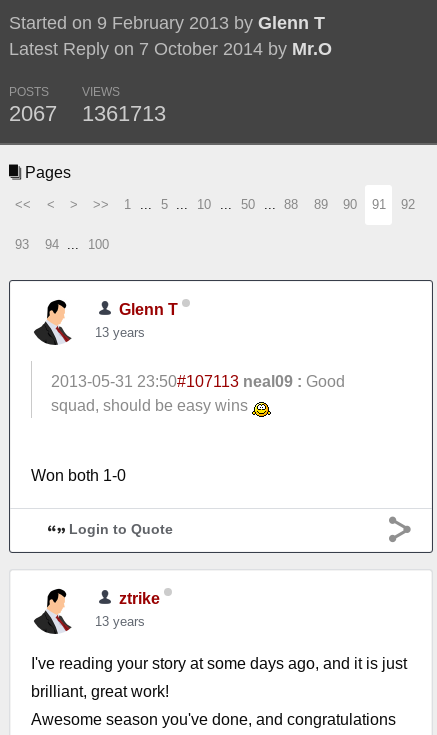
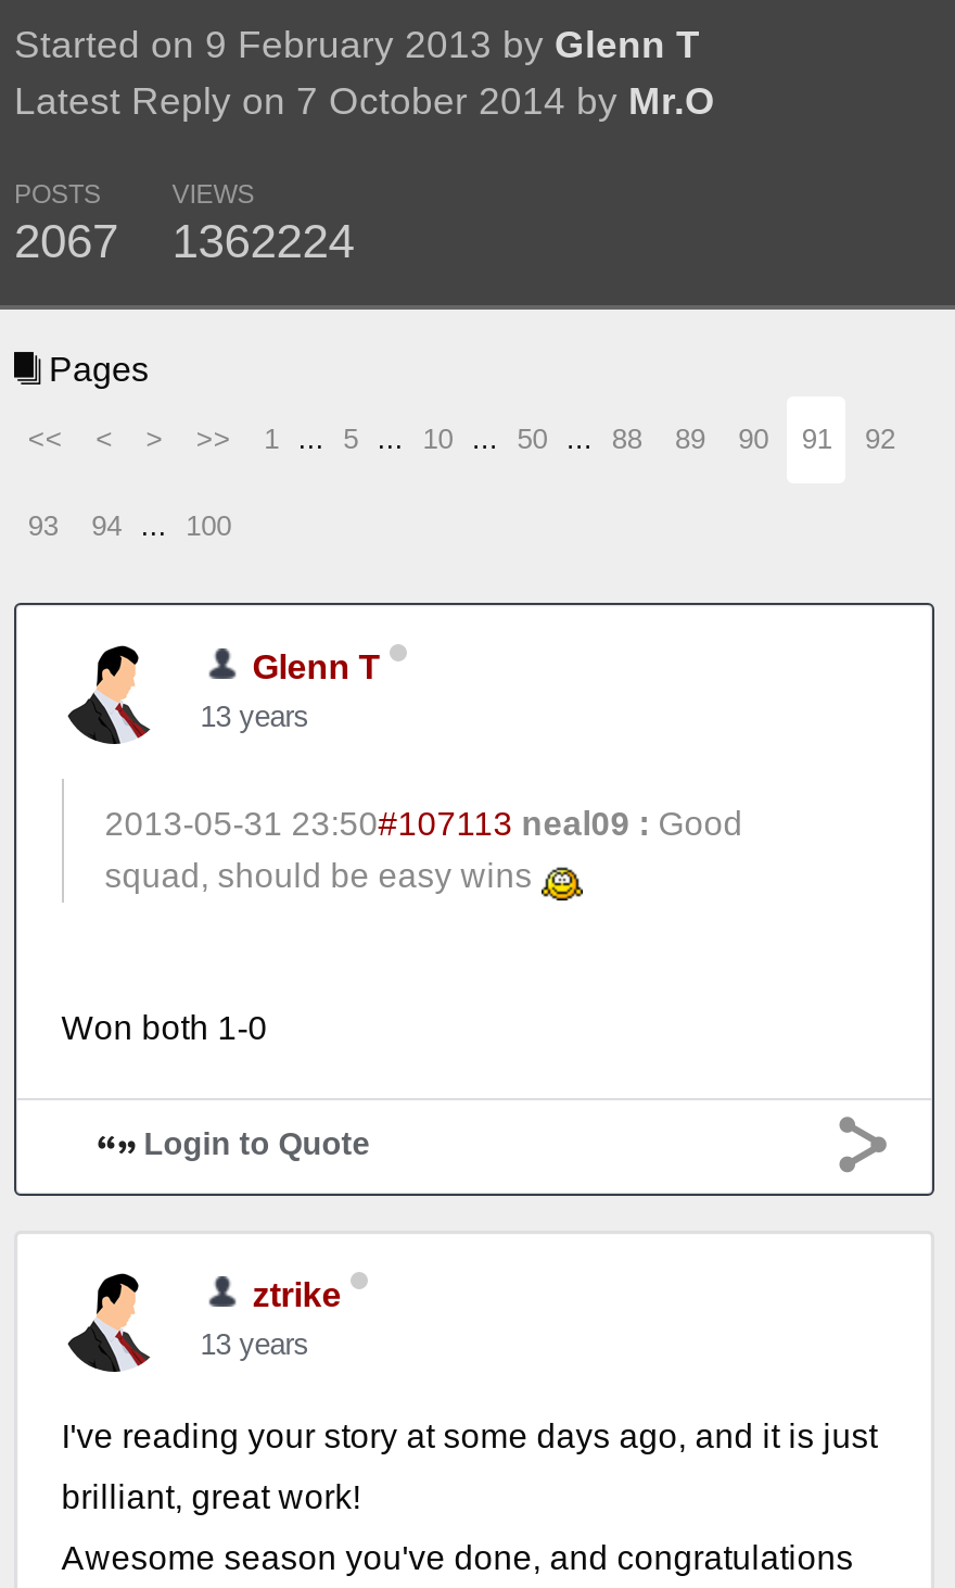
[9,101,166,126] 2067 1361713 -> [14,214,354,269] 2067 1362224

